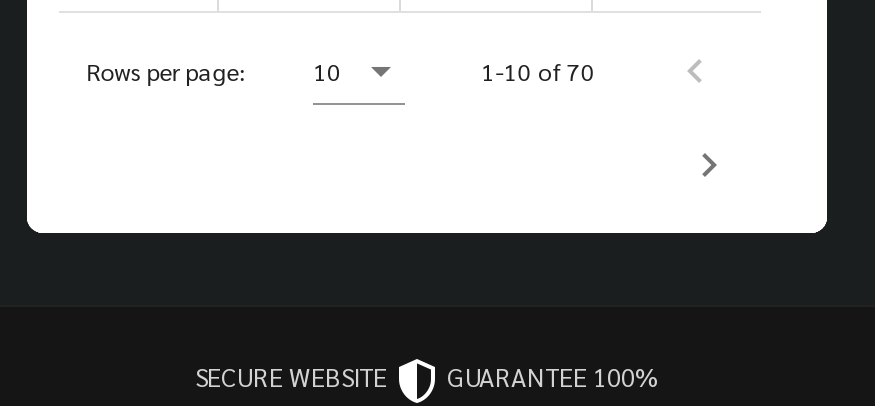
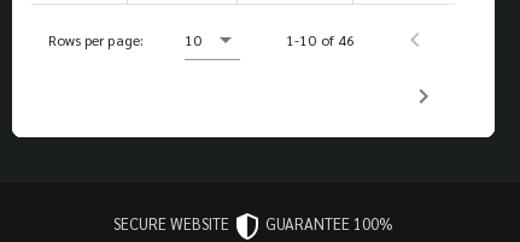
[481,55,595,87] 1-10 of 70 -> [286,30,355,49] 1-10 of 46

